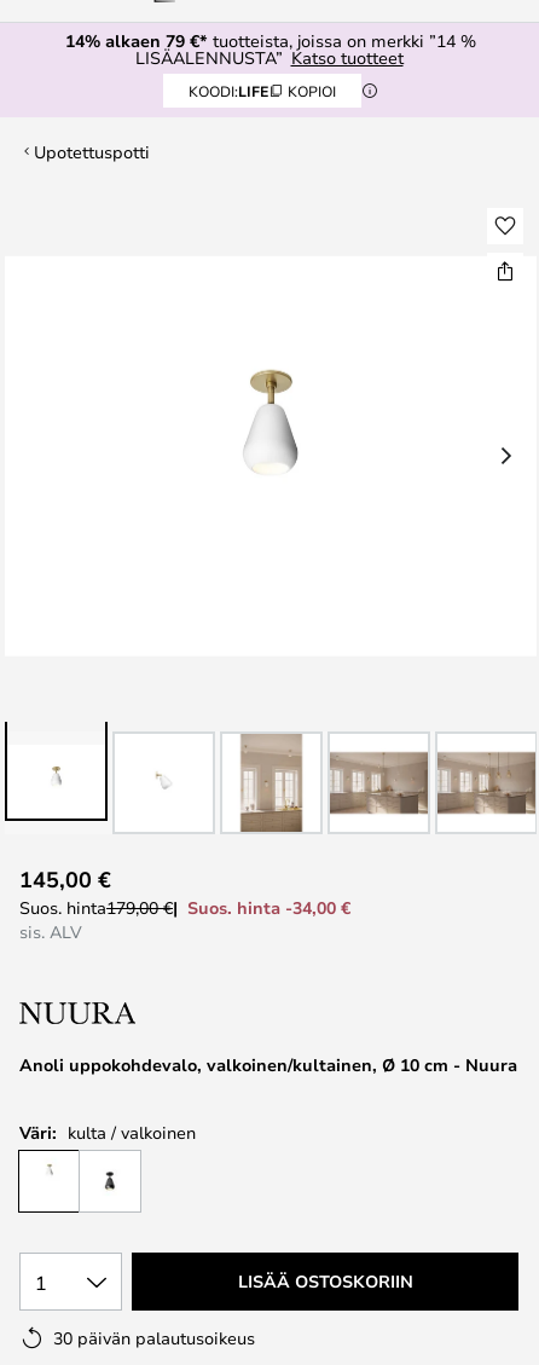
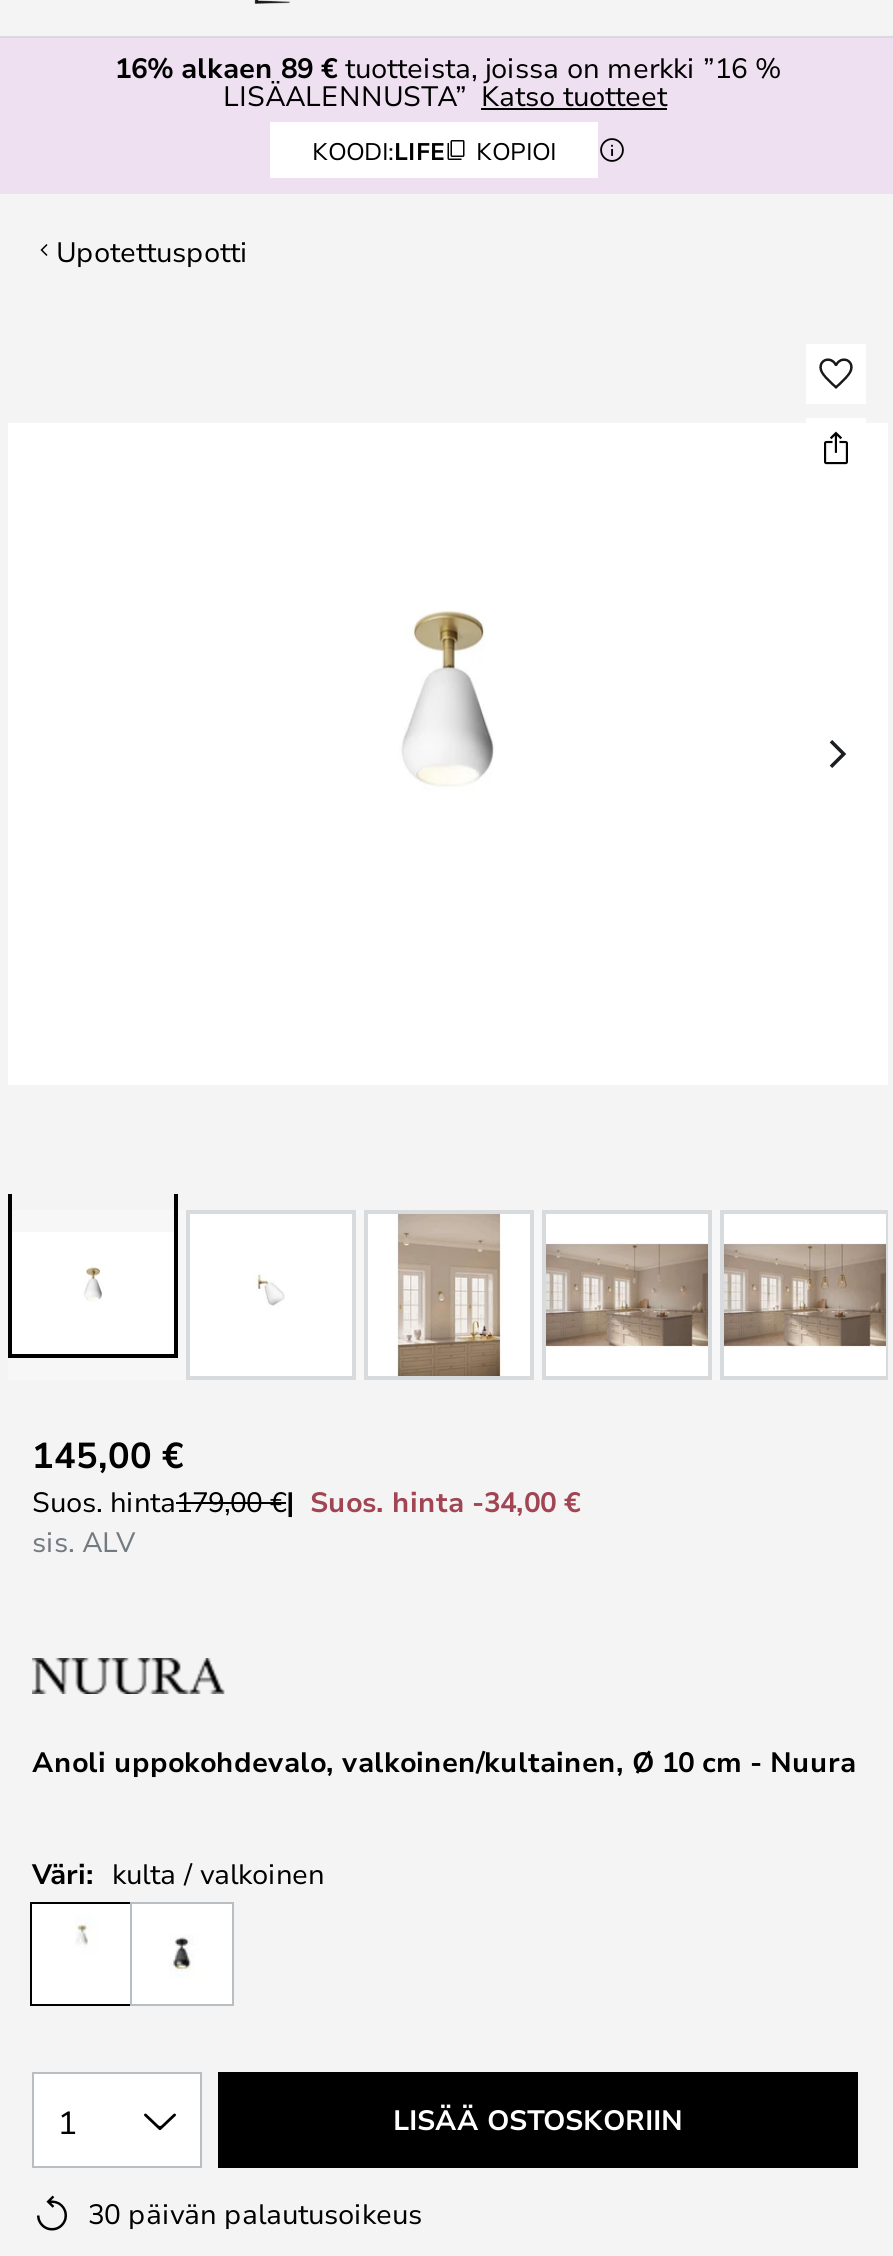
[65,29,476,52] 14% alkaen 79 €* tuotteista, joissa on merkki ”14 % -> [115,48,781,86] 16% alkaen 89 €tuotteista, joissa on merkki ”16 %

